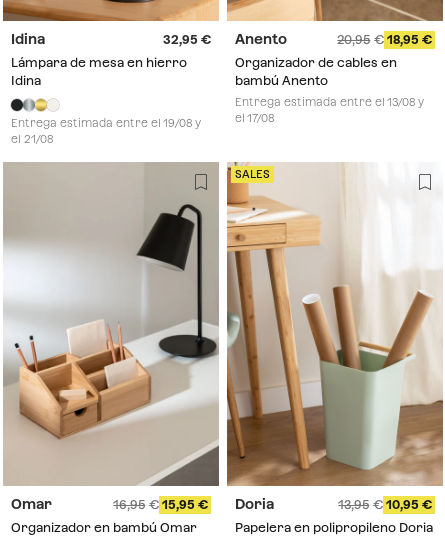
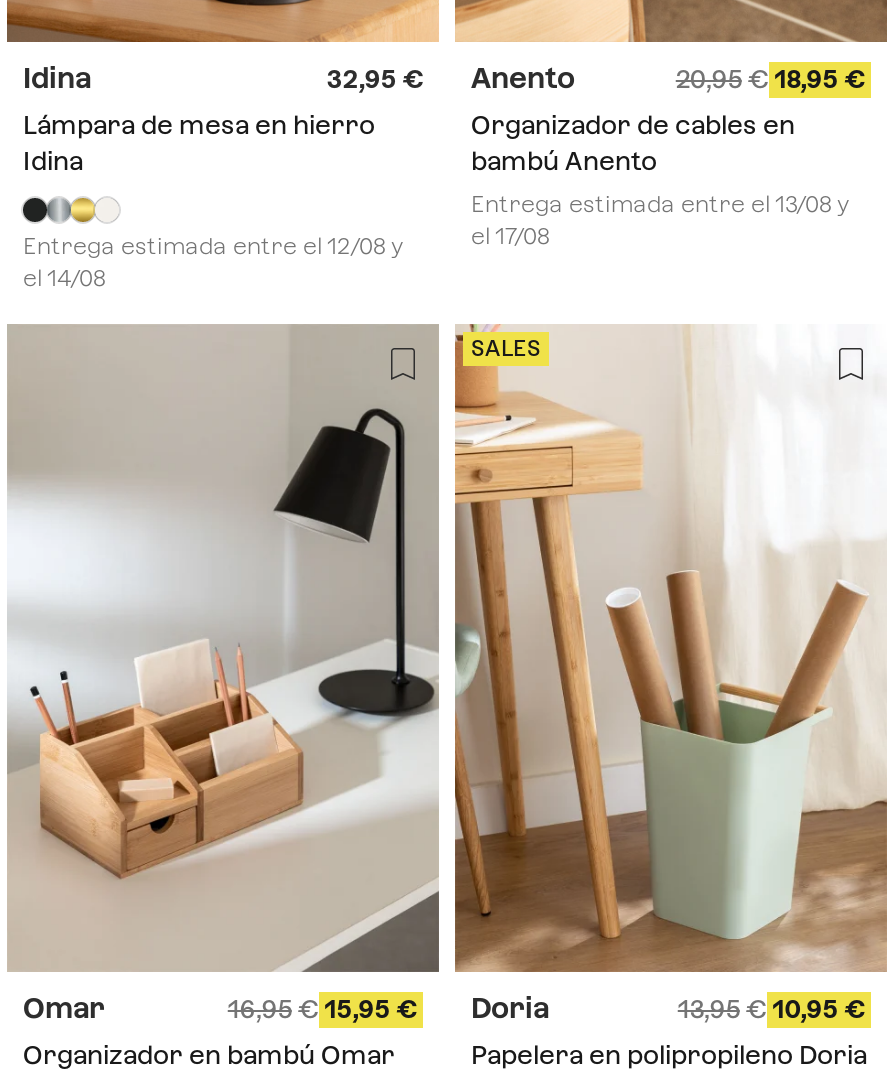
[11,116,201,130] Entrega estimada entre el 19/08 y -> [23,232,403,260] Entrega estimada entre el 12/08 y
[11,132,53,146] el 21/08 -> [23,264,105,292] el 14/08

